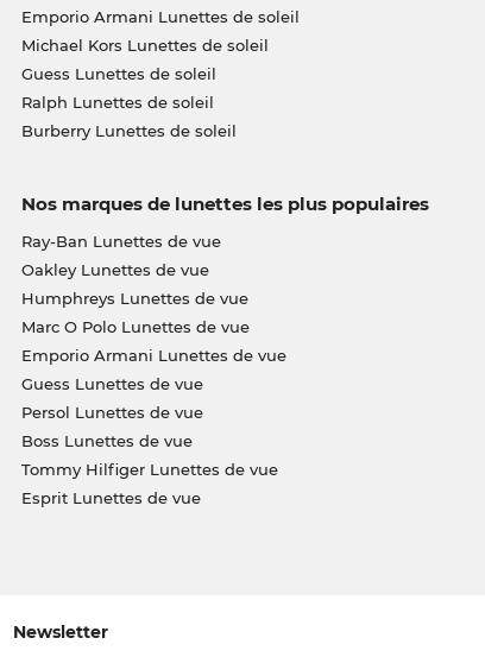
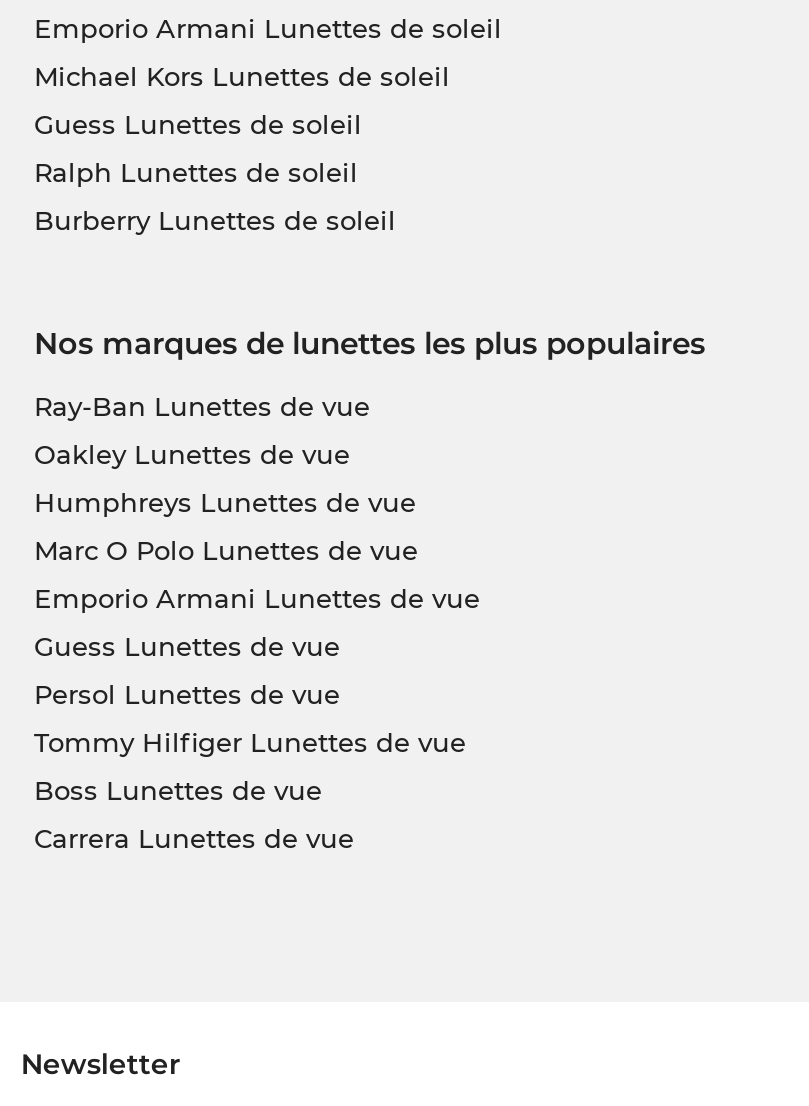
moved [21,431,192,450] -> [34,774,322,806]: Boss Lunettes de vue
moved [21,460,278,479] -> [34,726,466,758]: Tommy Hilfiger Lunettes de vue
[21,488,200,507] Esprit Lunettes de vue -> [34,822,354,854] Carrera Lunettes de vue

